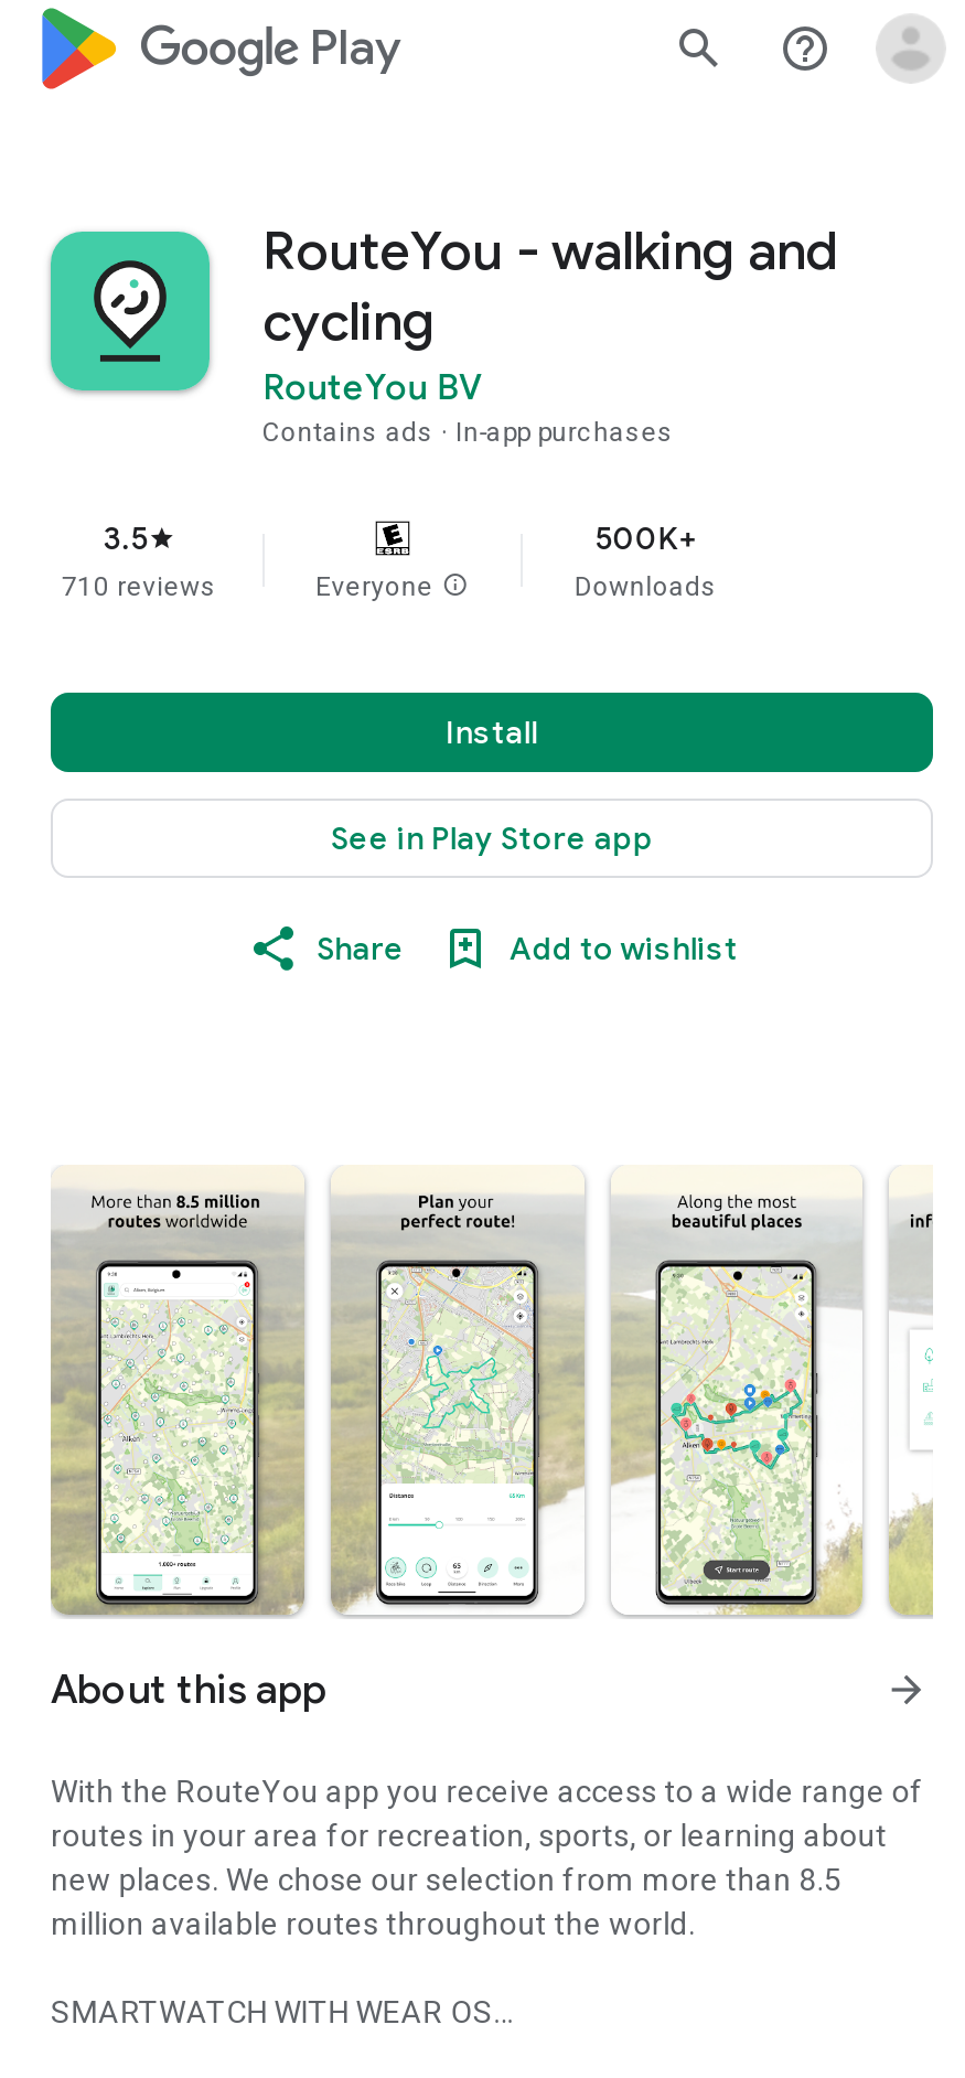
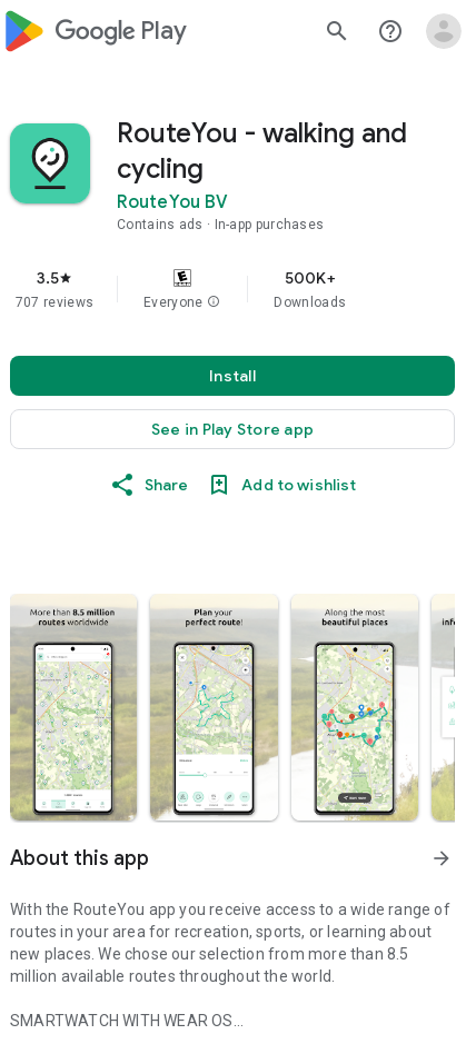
[61,571,217,602] 710 reviews -> [15,295,94,310] 707 reviews

